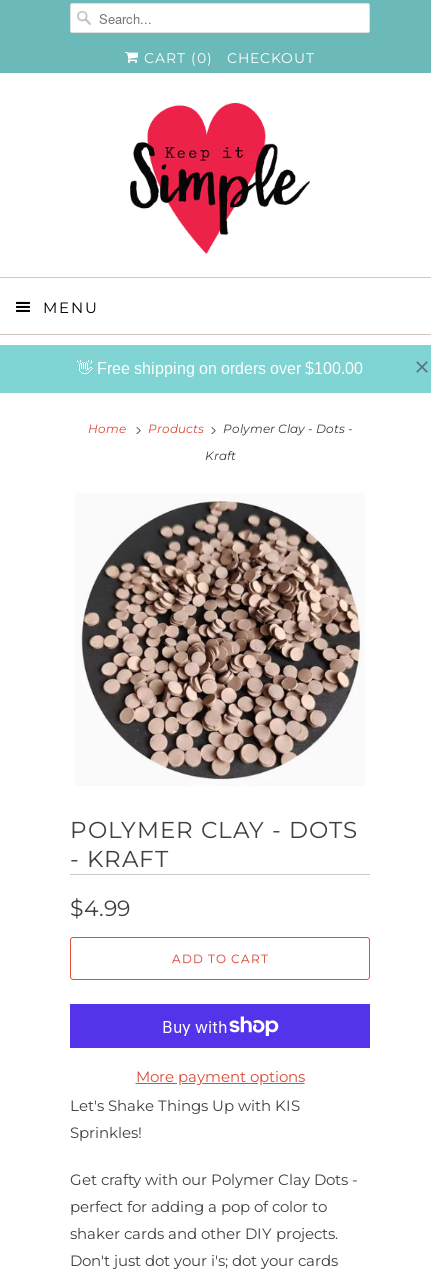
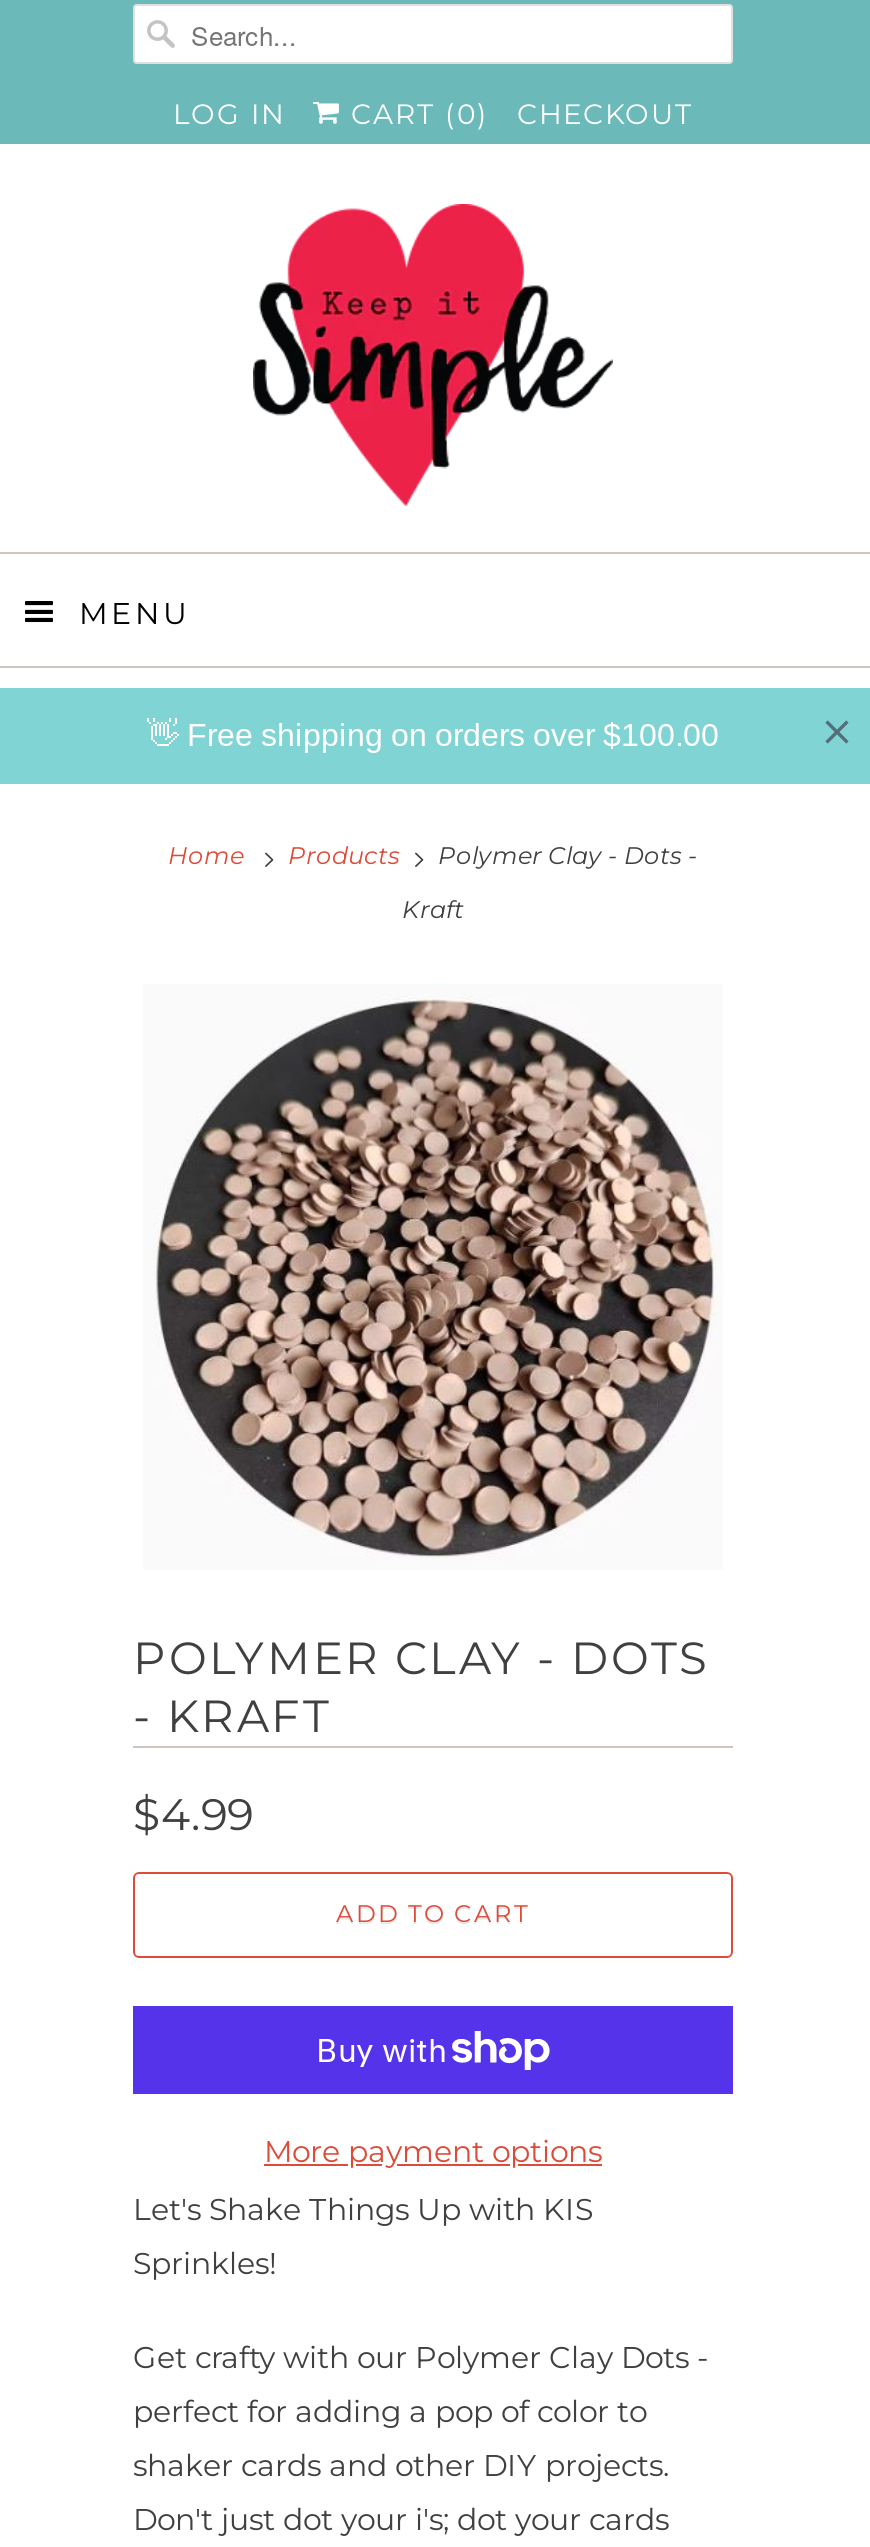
none -> [173,96,285,132] LOG IN

